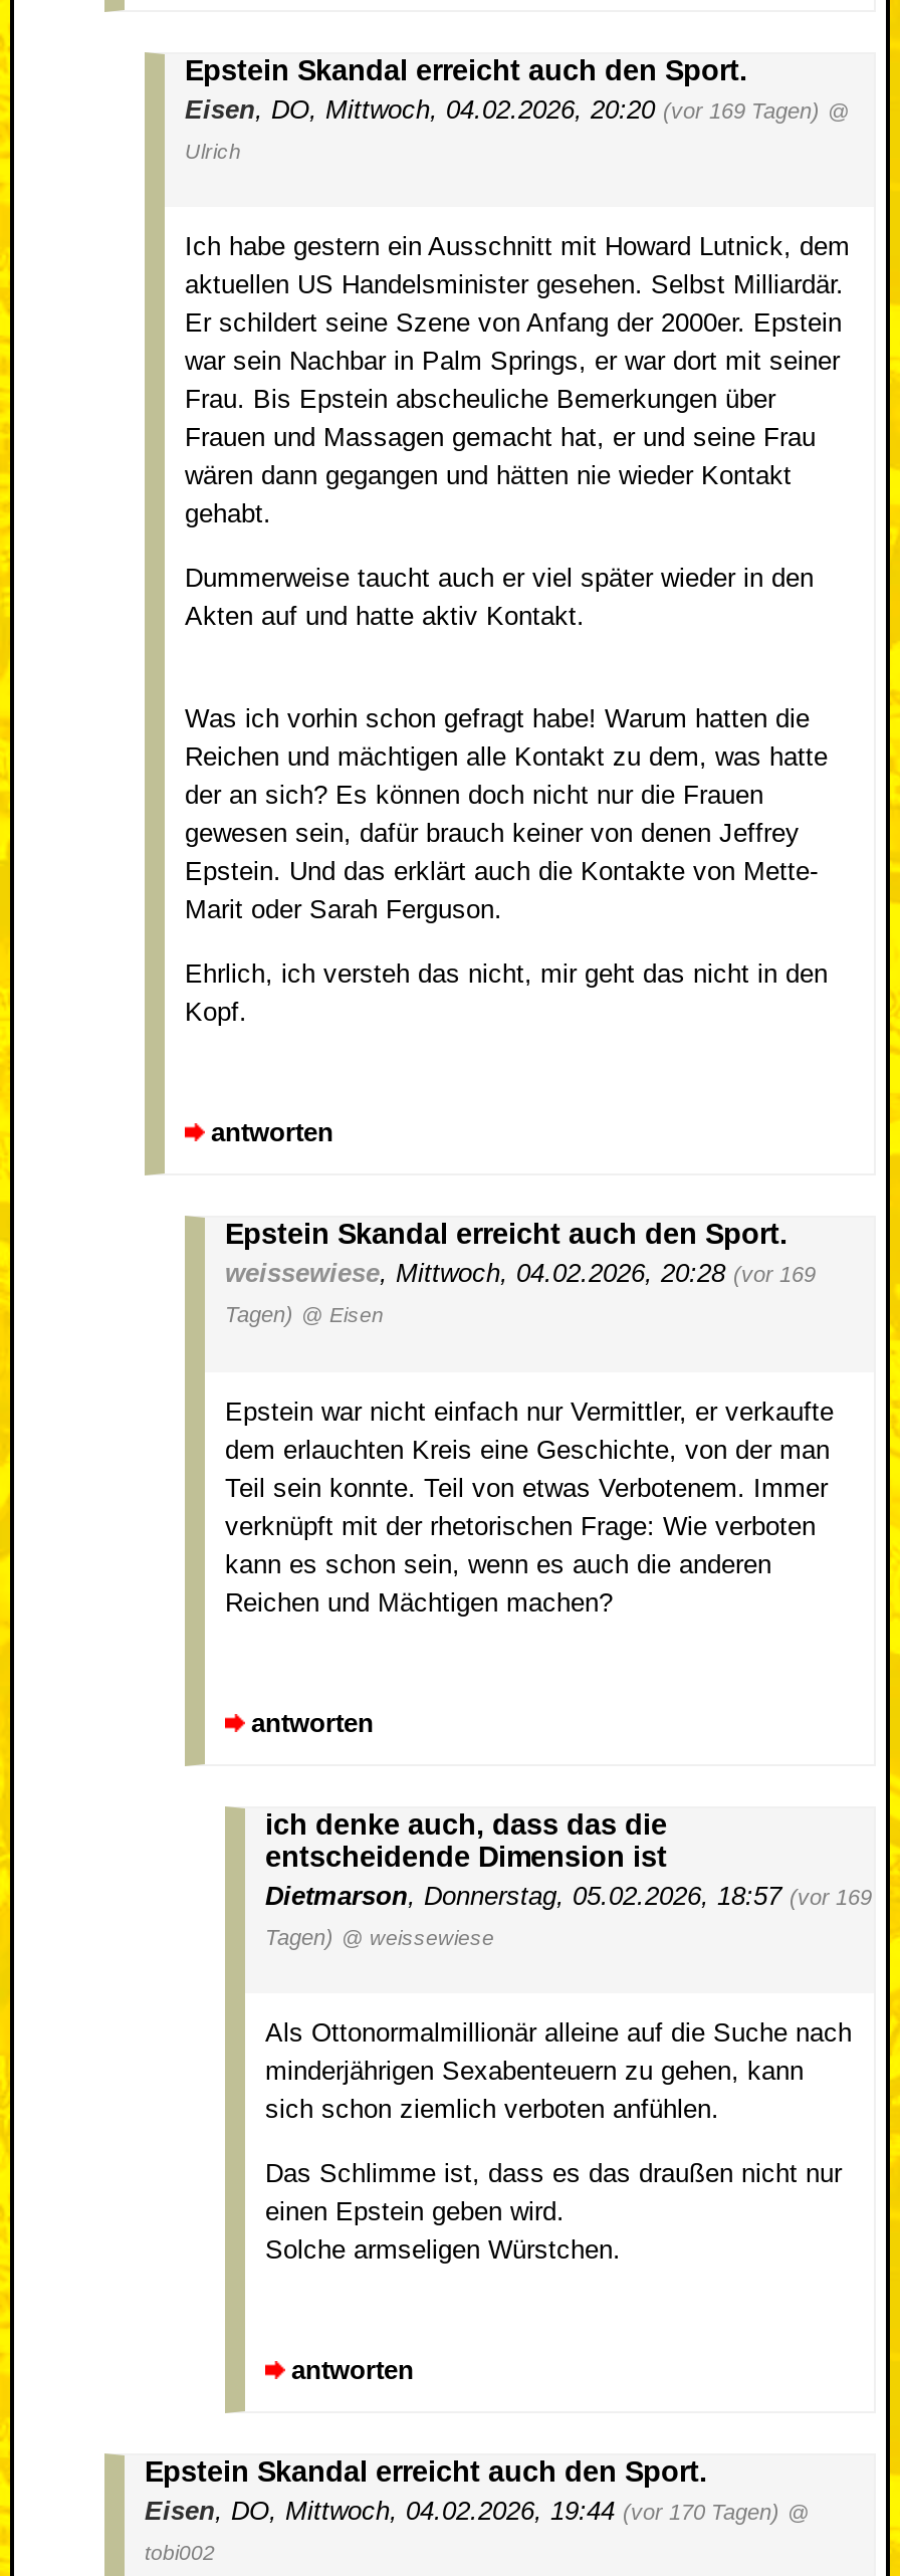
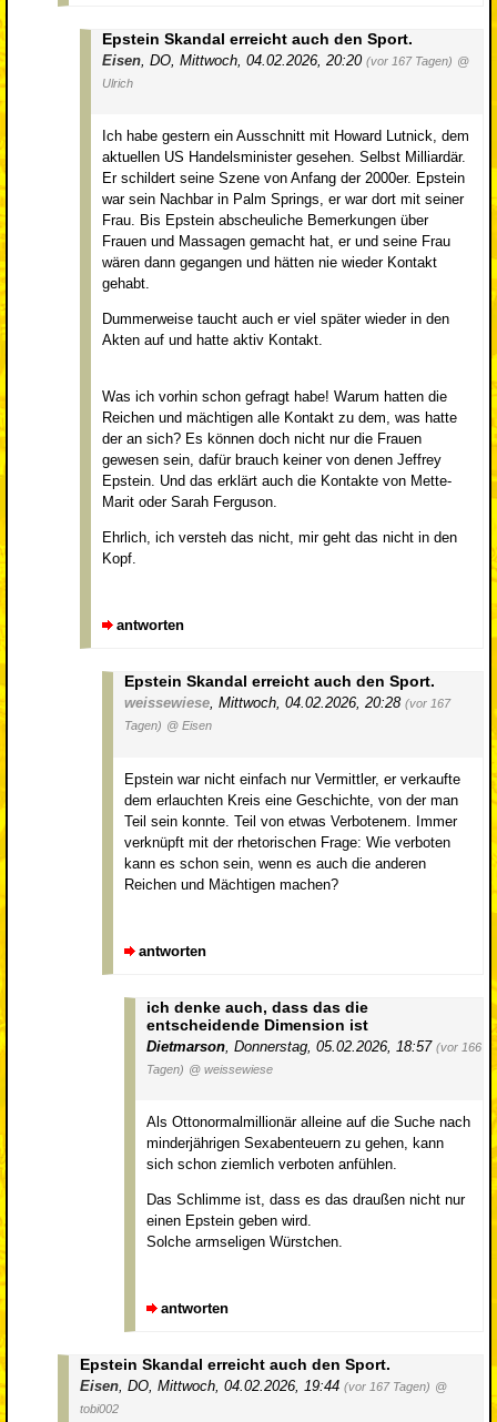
[185,94,850,124] Eisen, DO, Mittwoch, 04.02.2026, 20:20 (vor 169 Tagen) @ -> [102,52,469,69] Eisen, DO, Mittwoch, 04.02.2026, 20:20 (vor 167 Tagen) @
[225,1259,816,1289] weissewiese, Mittwoch, 04.02.2026, 20:28 (vor 169 -> [124,695,450,711] weissewiese, Mittwoch, 04.02.2026, 20:28 (vor 167
[265,1880,872,1910] Dietmarson, Donnerstag, 05.02.2026, 18:57 (vor 169 -> [146,1038,481,1054] Dietmarson, Donnerstag, 05.02.2026, 18:57 (vor 166
[145,2496,810,2526] Eisen, DO, Mittwoch, 04.02.2026, 19:44 (vor 170 Tagen) @ -> [80,1378,447,1394] Eisen, DO, Mittwoch, 04.02.2026, 19:44 (vor 167 Tagen) @

